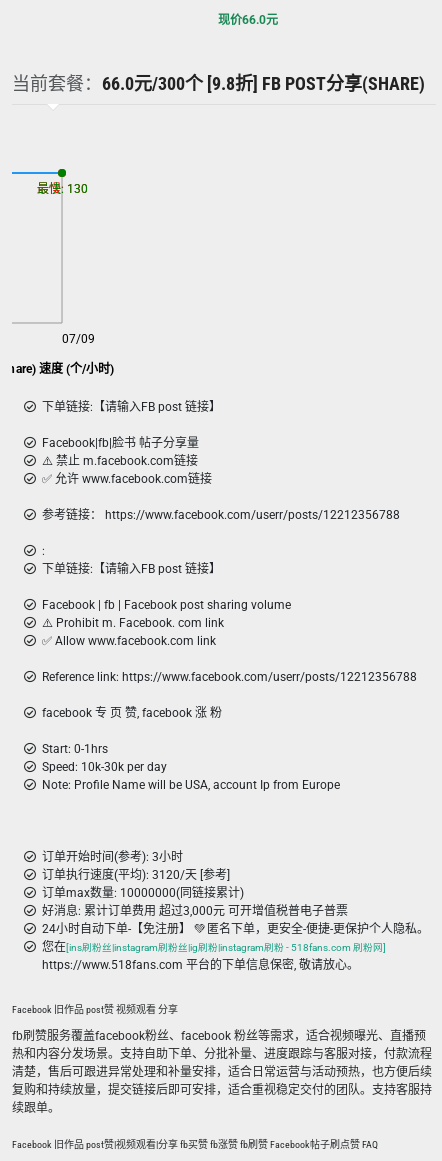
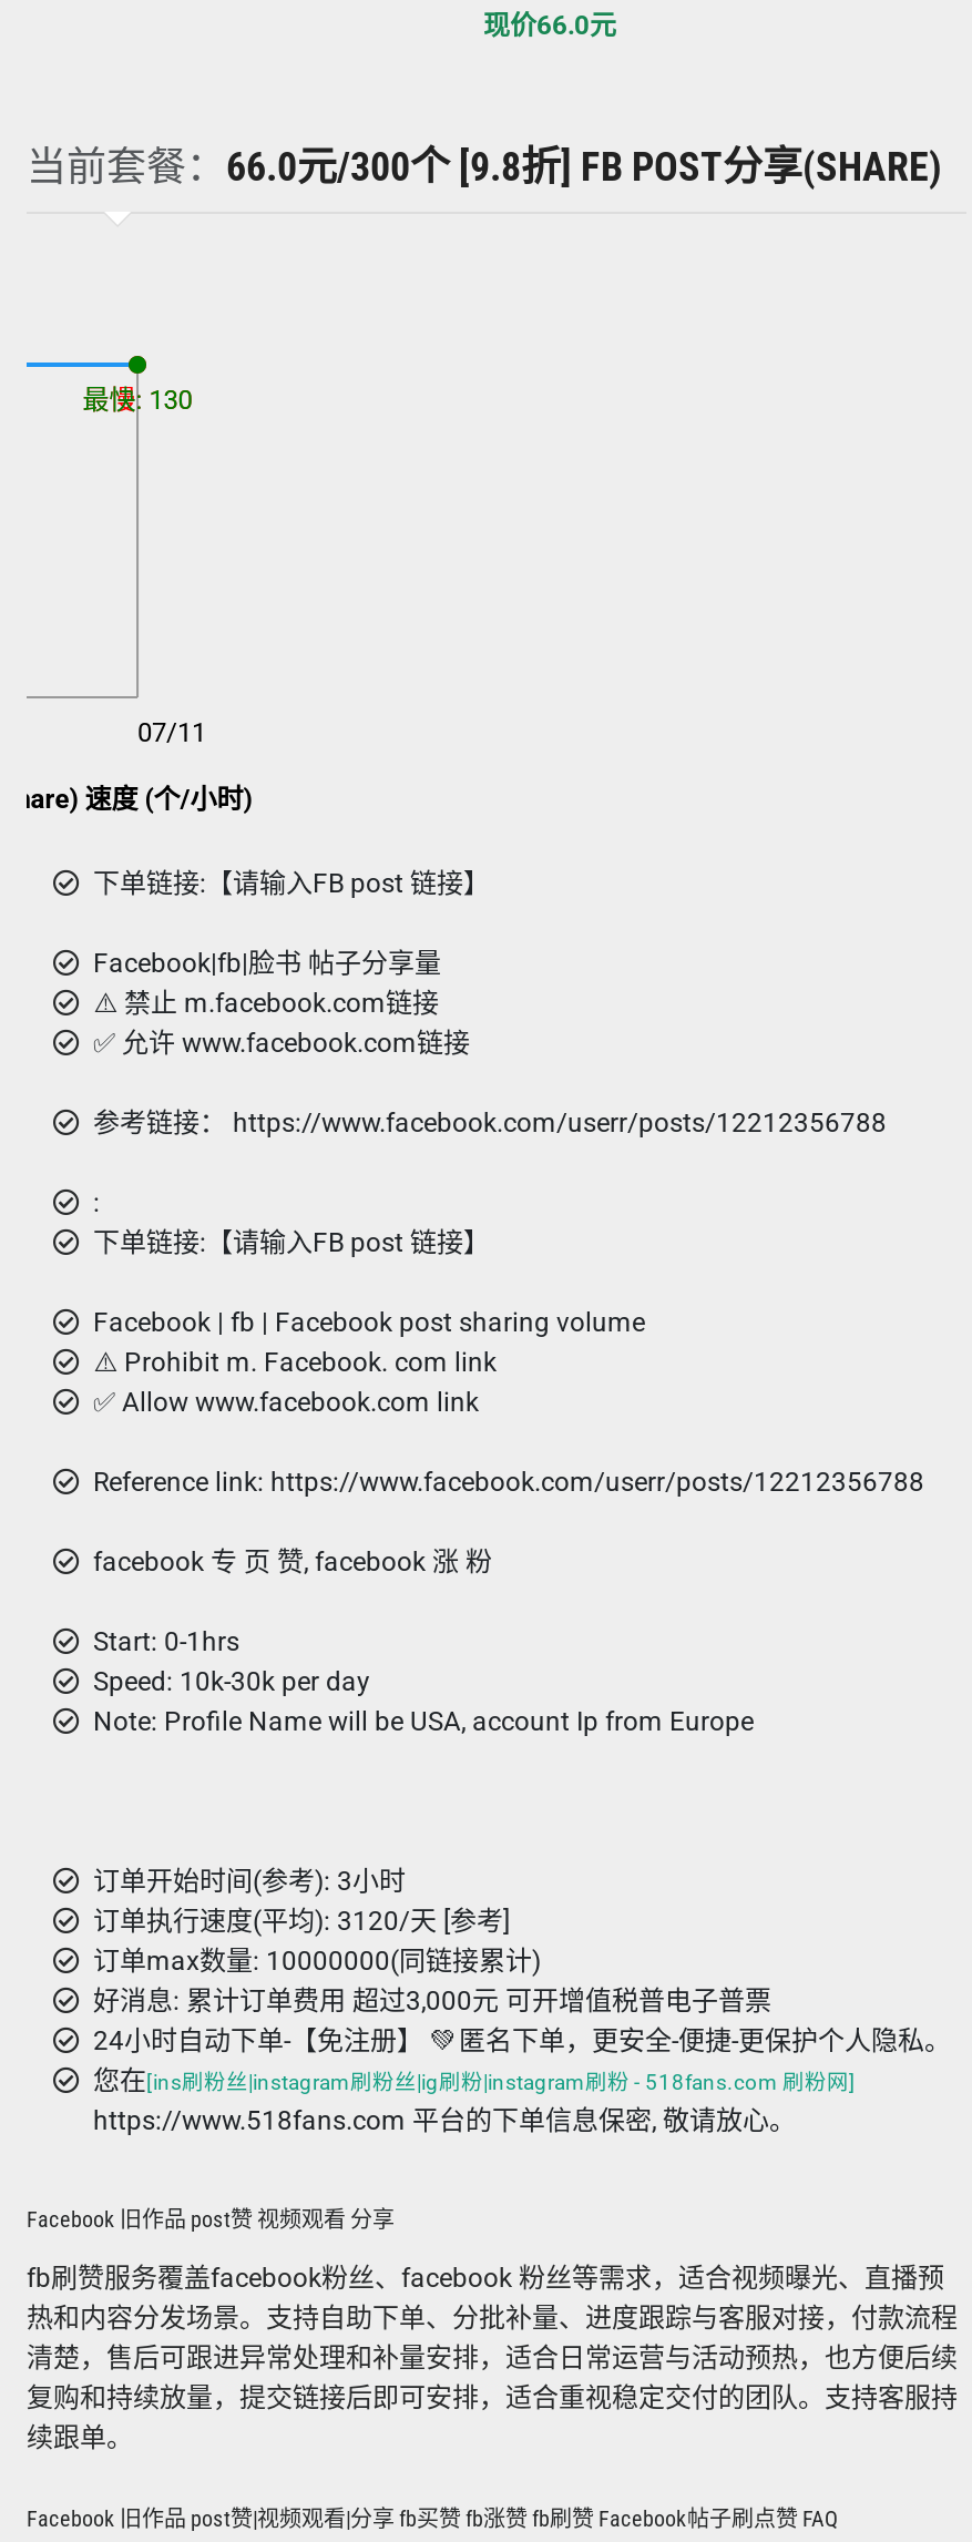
[62,332,95,346] 07/09 -> [137,717,206,748] 07/11

